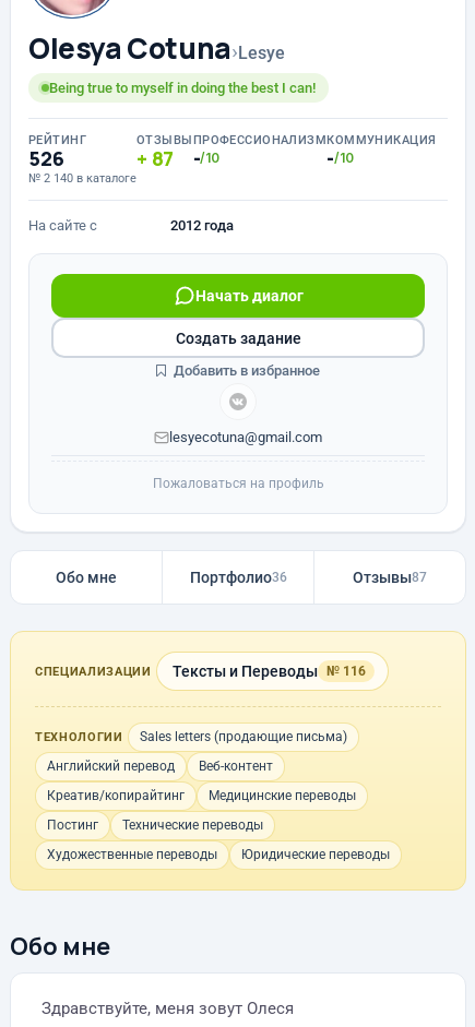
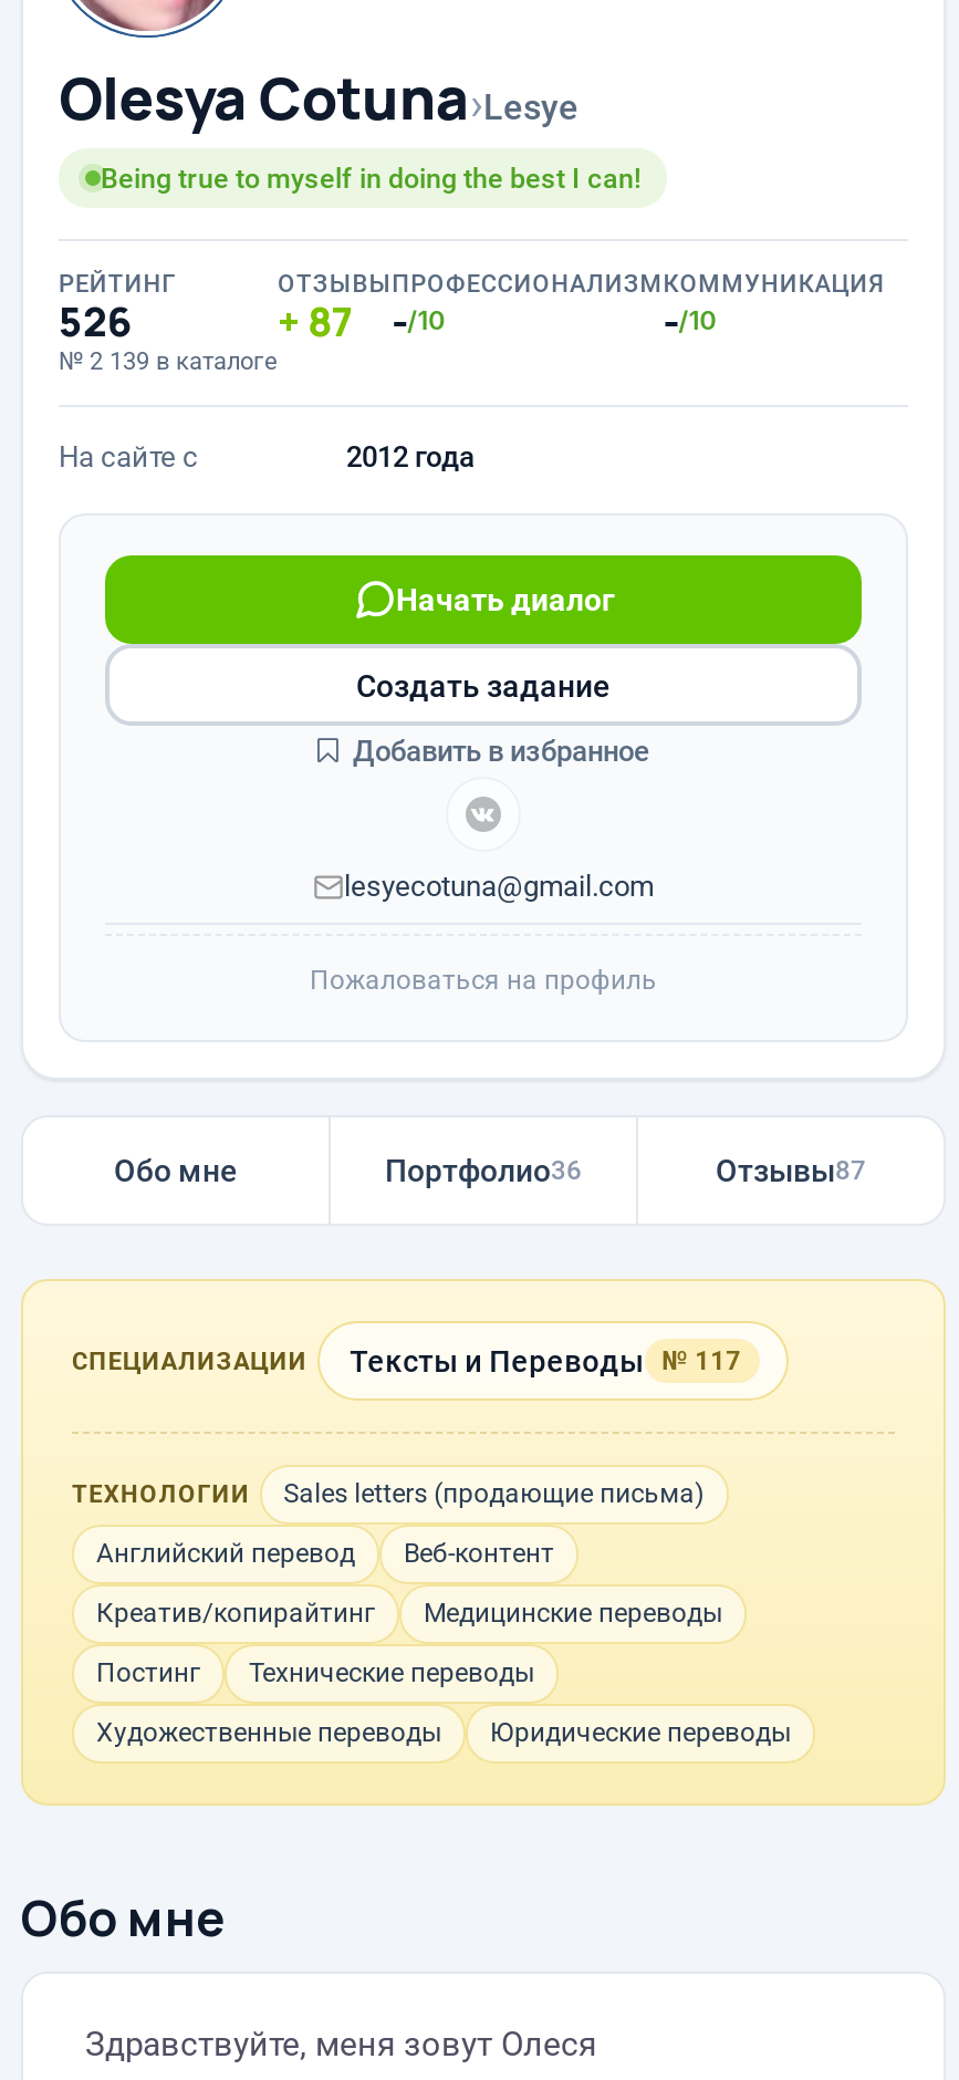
[28,171,136,186] № 2 140 в каталоге -> [59,347,278,376] № 2 139 в каталоге
[172,662,365,679] Тексты и Переводы № 116 -> [350,1342,741,1377] Тексты и Переводы № 117

